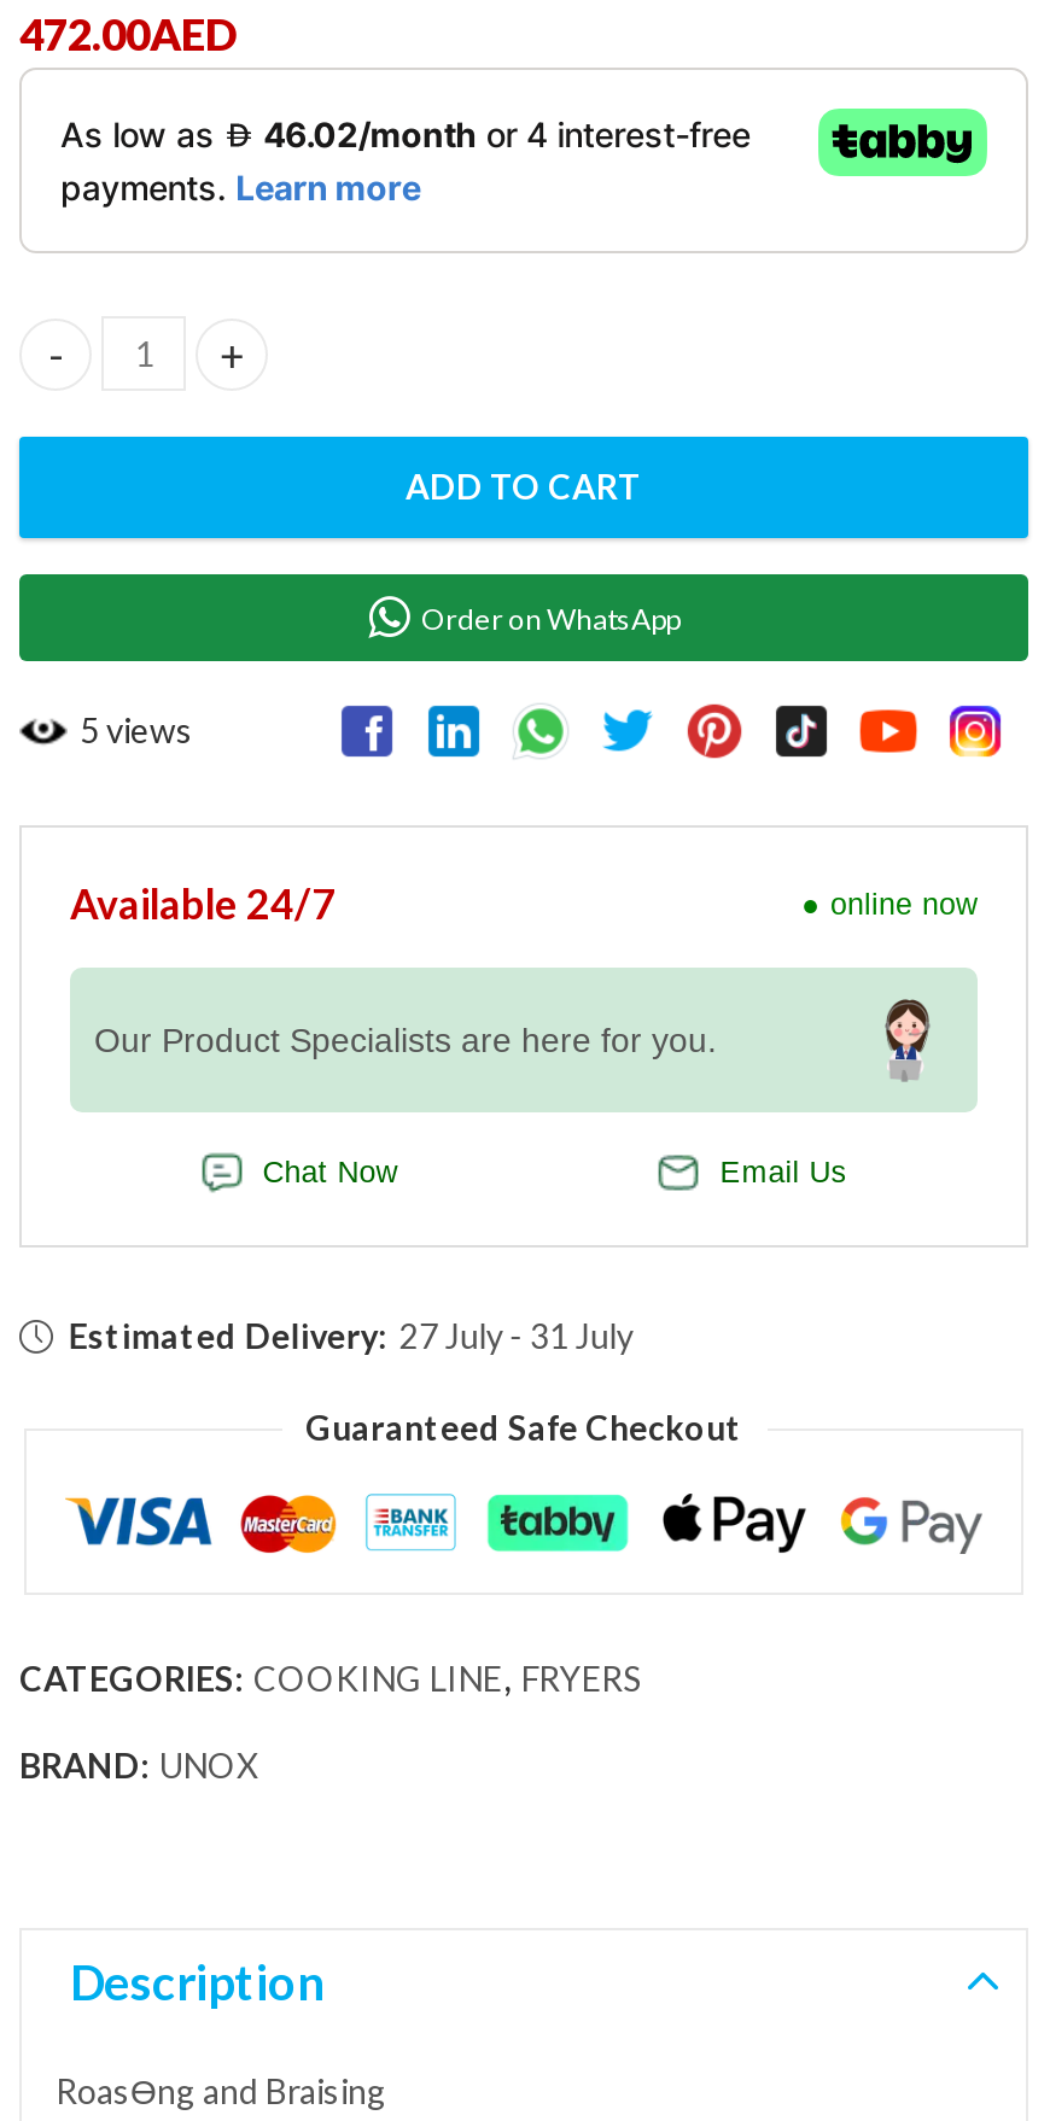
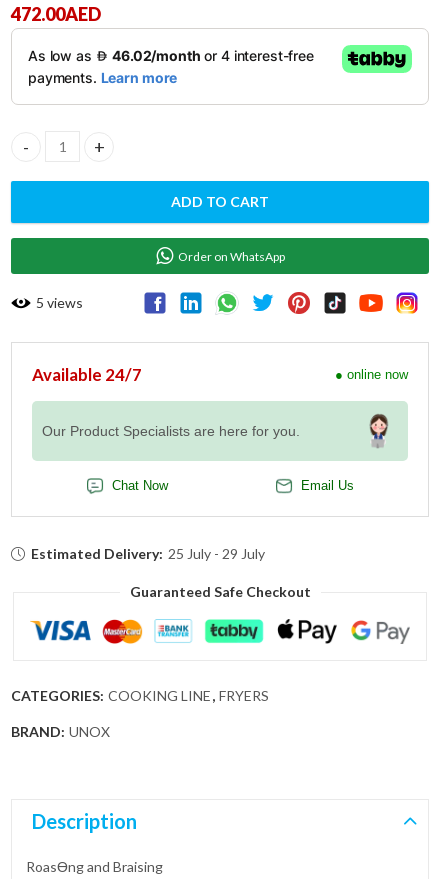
[69,1315,633,1356] Estimated Delivery: 27 July - 31 July -> [31,545,265,562] Estimated Delivery: 25 July - 29 July

